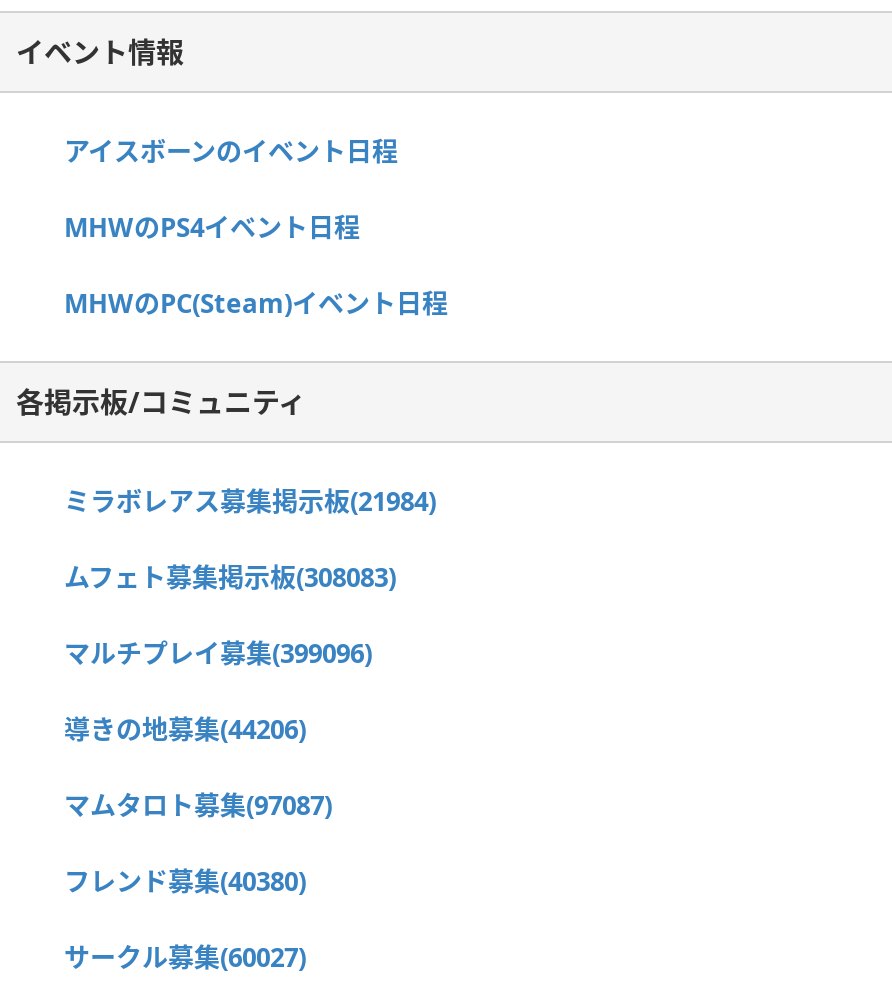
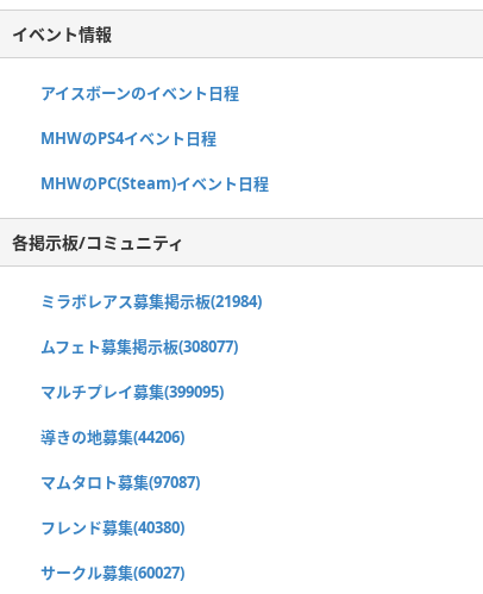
[64,558,396,594] ムフェト募集掲示板(308083) -> [40,335,238,357] ムフェト募集掲示板(308077)
[64,634,372,670] マルチプレイ募集(399096) -> [40,381,224,402] マルチプレイ募集(399095)

